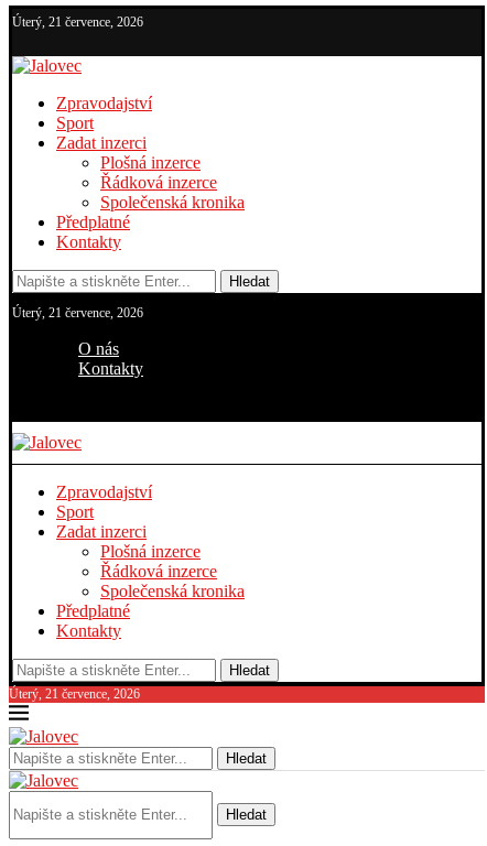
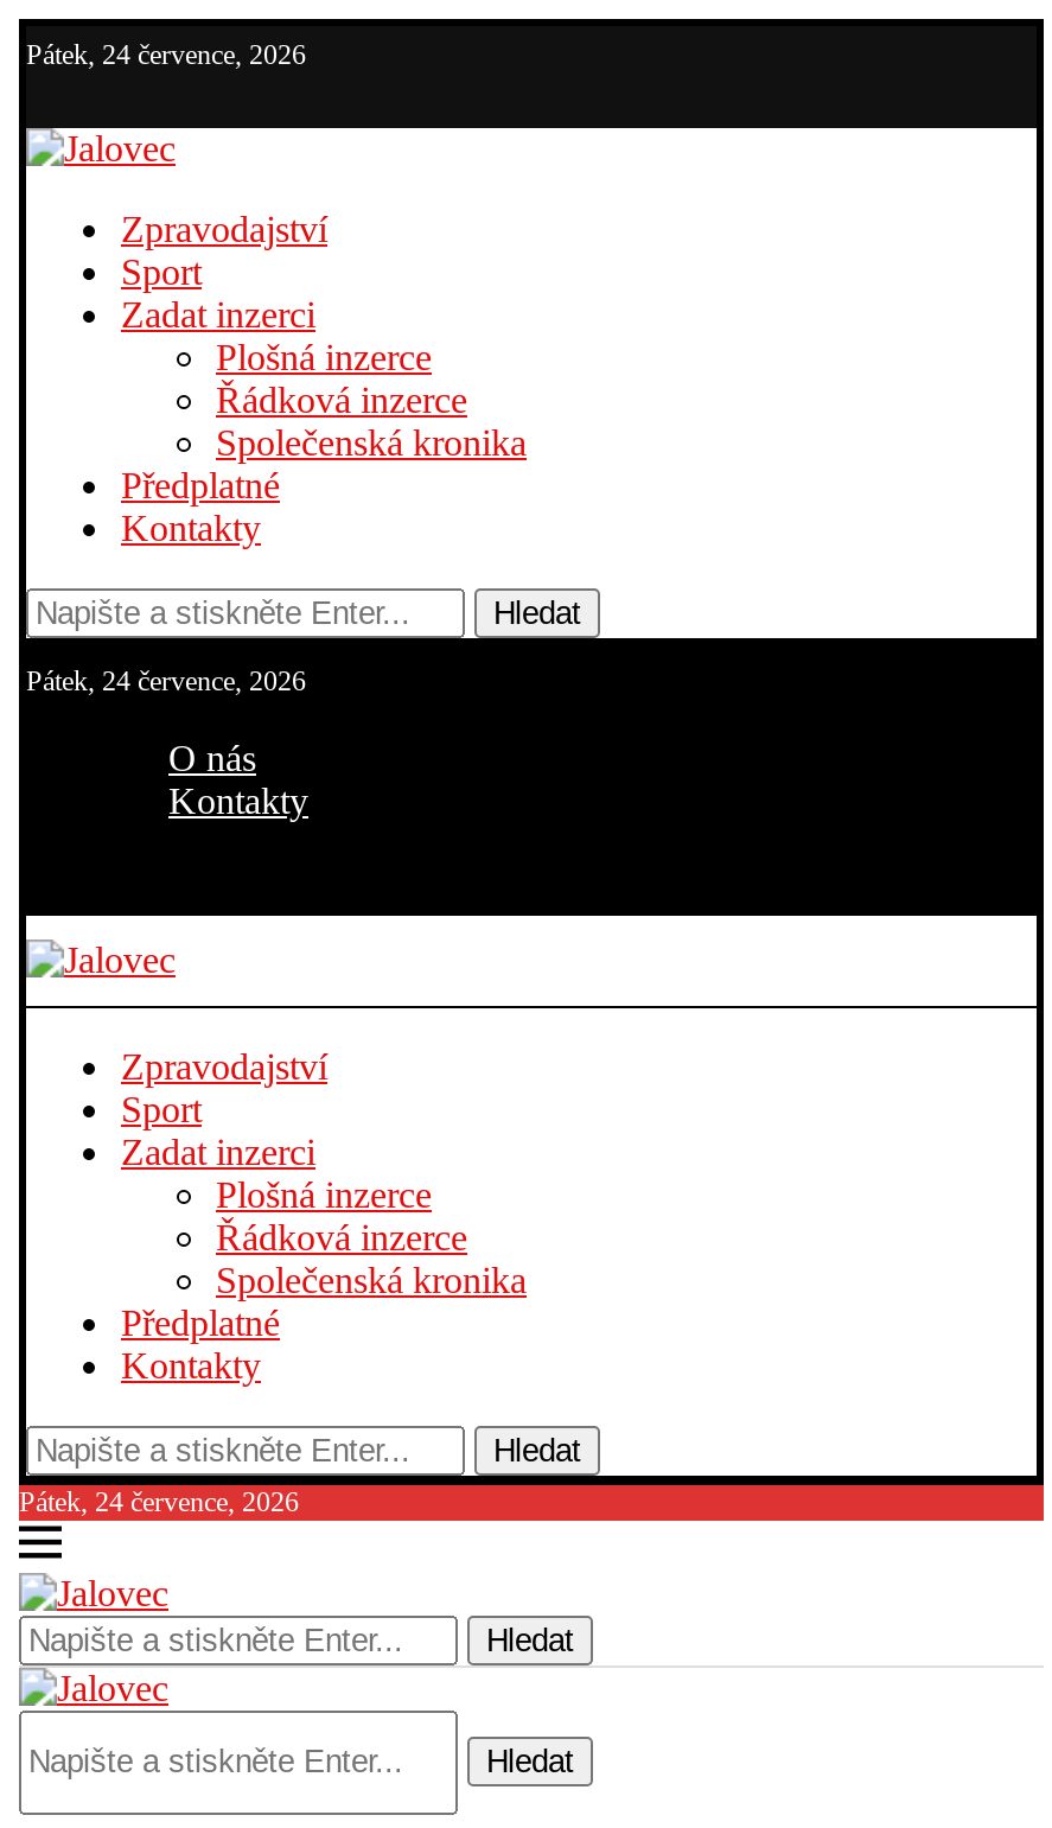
[12,14,143,30] Úterý, 21 července, 2026 -> [26,38,306,71] Pátek, 24 července, 2026
[12,305,143,321] Úterý, 21 července, 2026 -> [26,664,306,698] Pátek, 24 července, 2026
[9,686,140,702] Úterý, 21 července, 2026 -> [19,1485,299,1518] Pátek, 24 července, 2026

